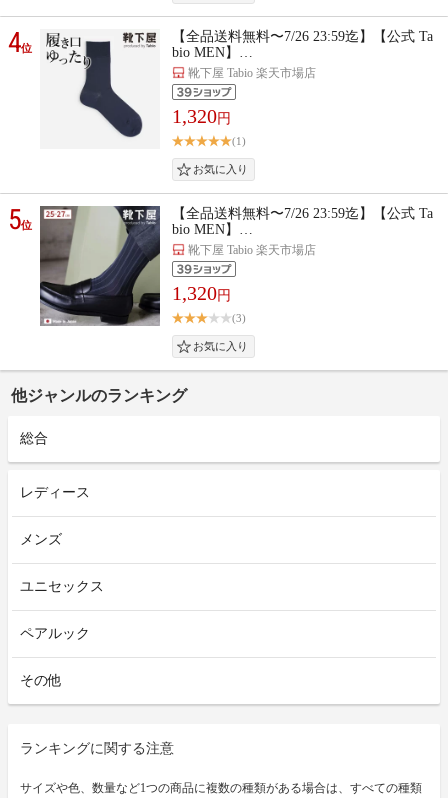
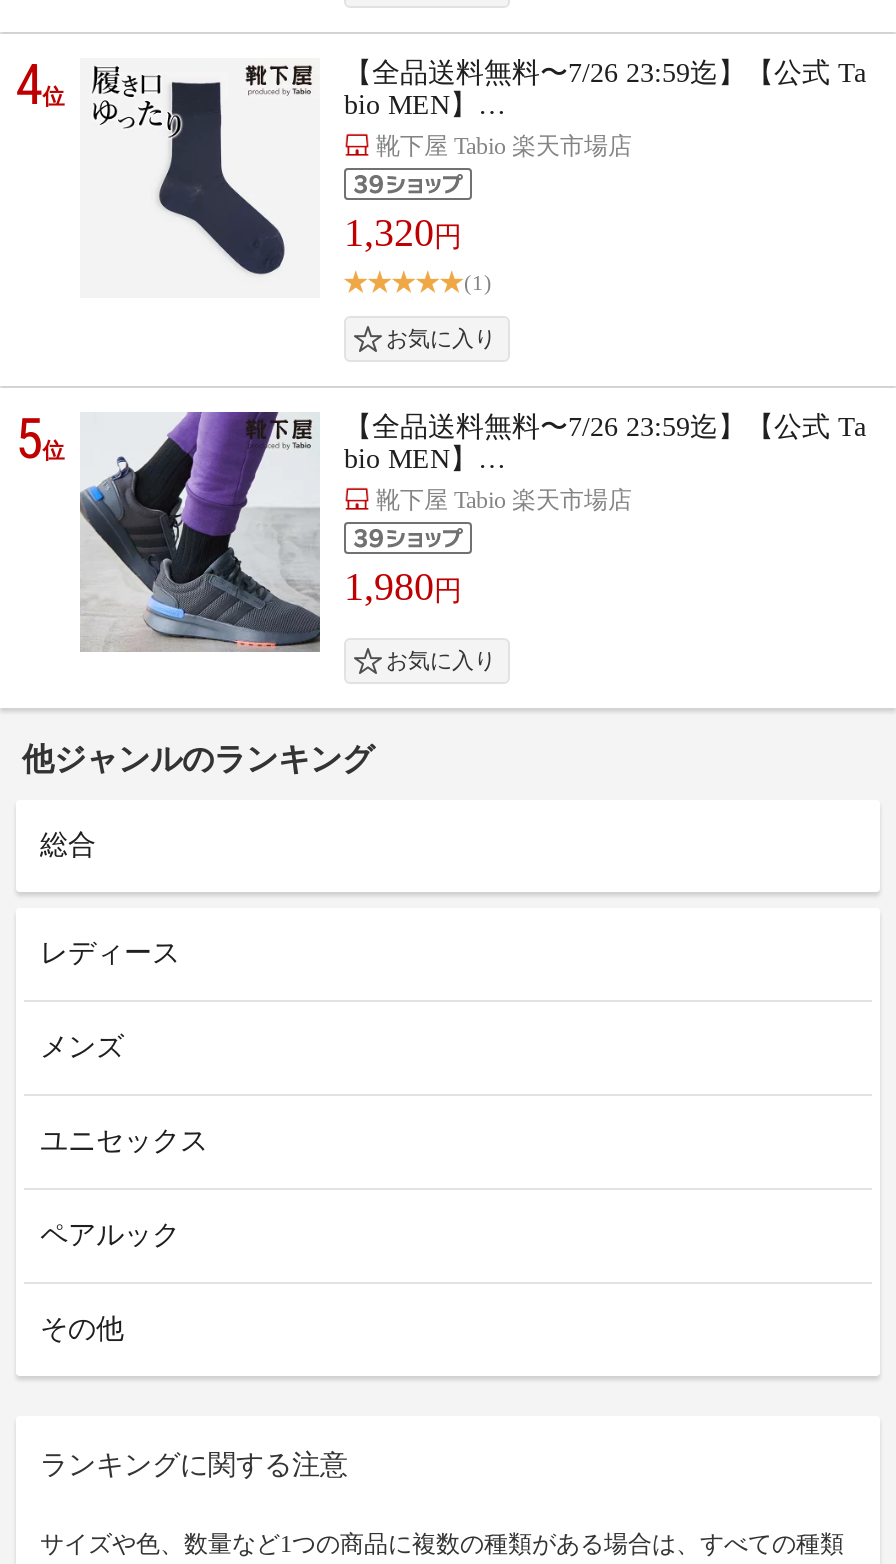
[39,205,246,326] [image] | 1,320円 | (3) -> [80,410,462,652] [image] | 1,980円

